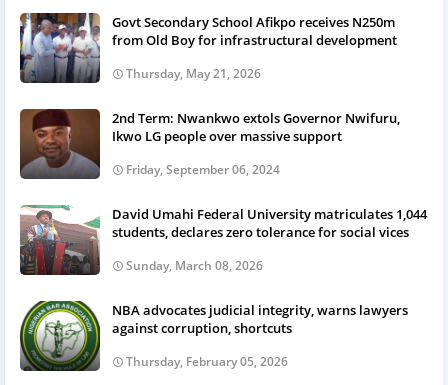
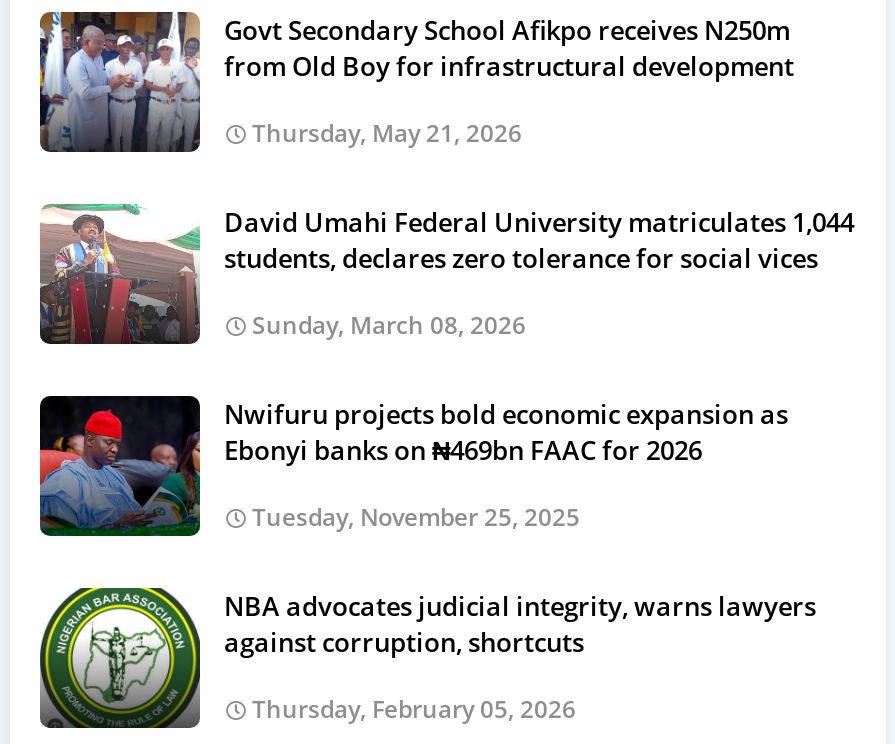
[20,109,400,179] [image] | 2nd Term: Nwankwo extols Governor Nwifuru, | Ikwo LG people over massive support | Friday, September 06, 2024 -> none
moved [19,204,427,276] -> [38,202,854,346]: [image] | David Umahi Federal University matriculates 1,044 | students, declares zero tolerance for social vices | Sunday, March 08, 2026
none -> [38,394,788,536] [image] | Nwifuru projects bold economic expansion as | Ebonyi banks on ₦469bn FAAC for 2026 | Tuesday, November 25, 2025

